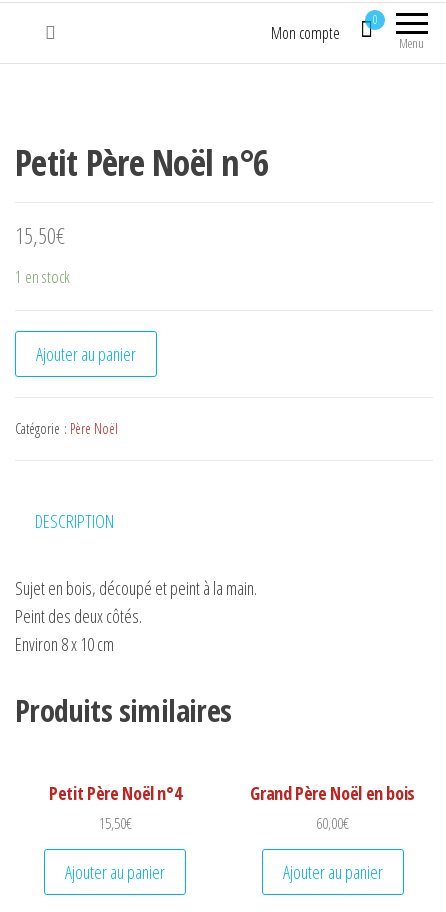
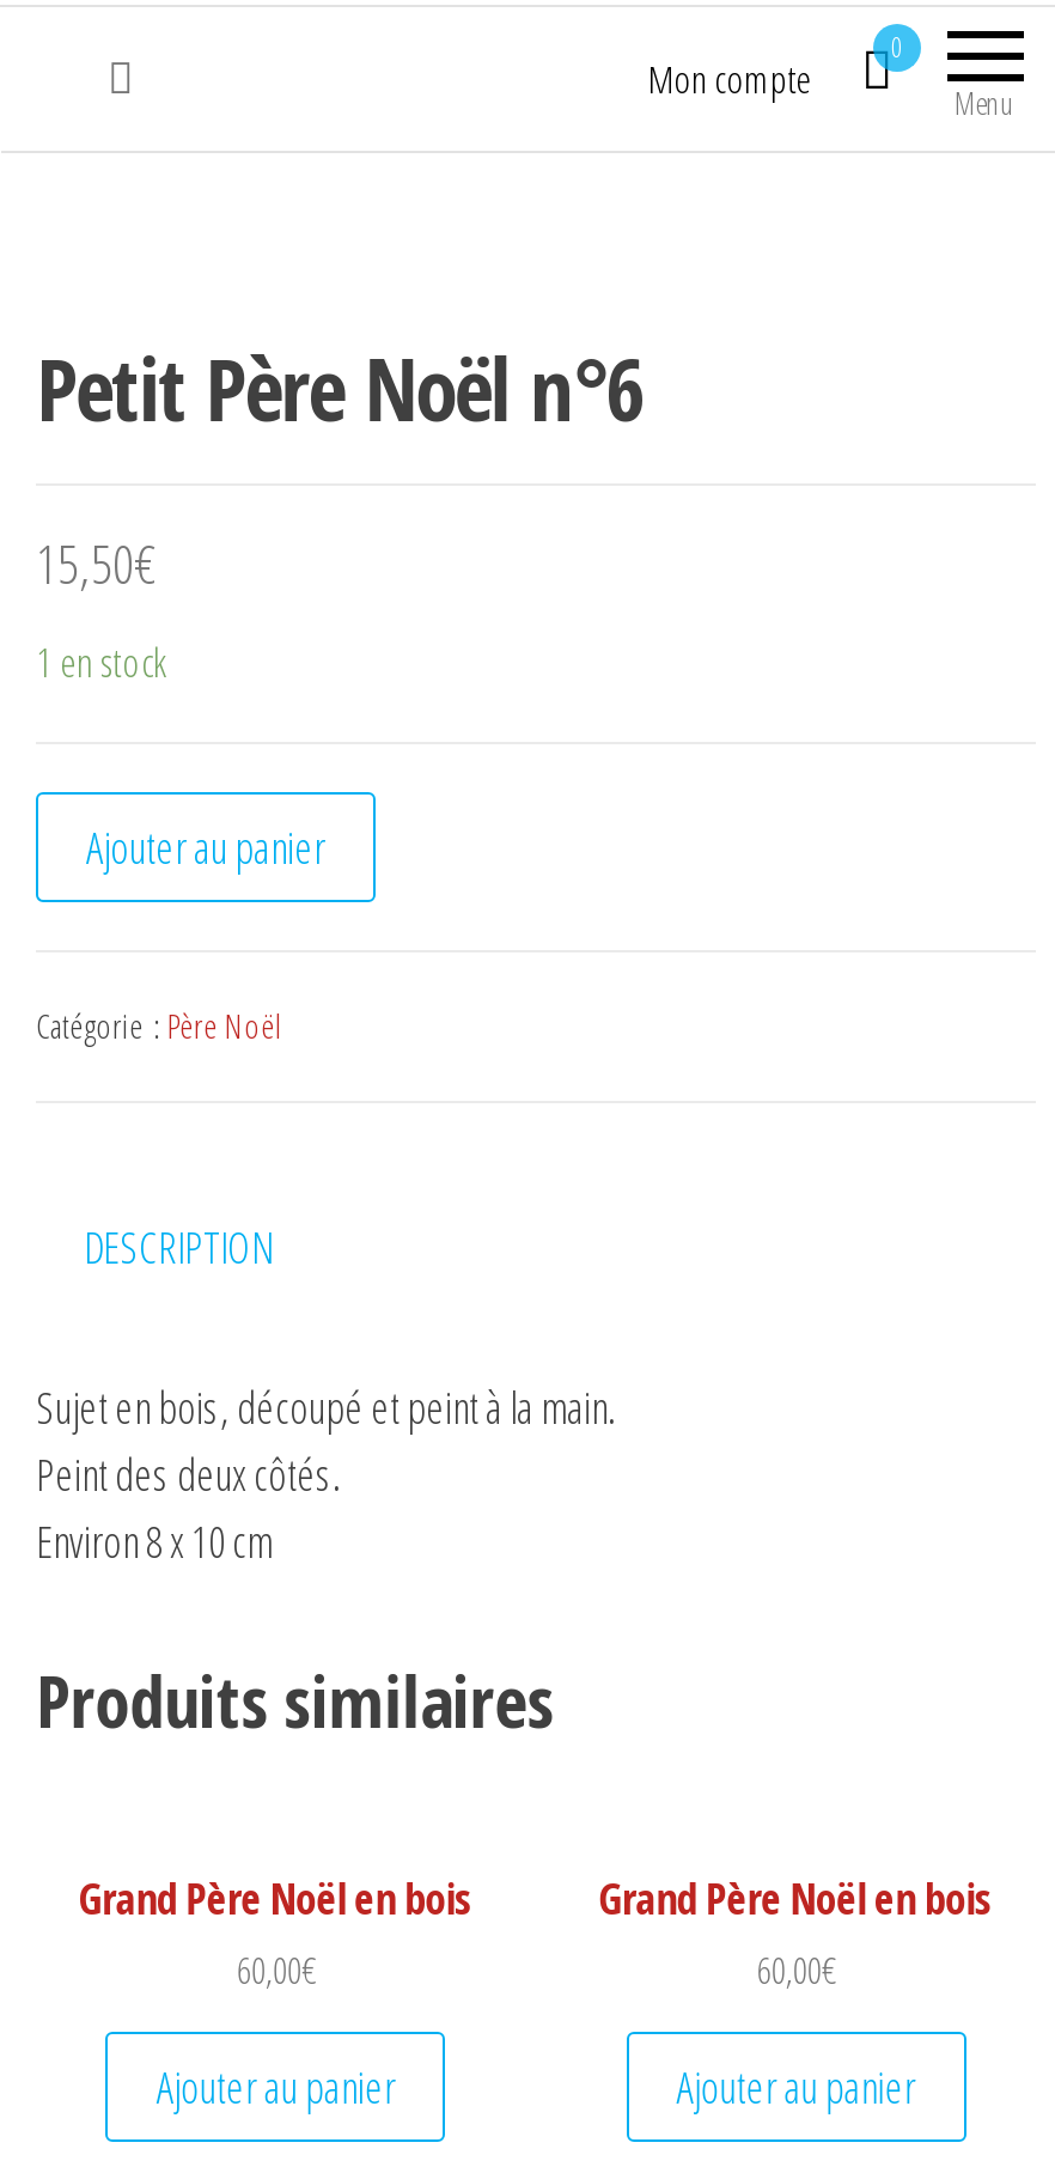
[49,781,181,834] Petit Père Noël n°4 | 15,50€ -> [79,1869,473,1996] Grand Père Noël en bois | 60,00€

